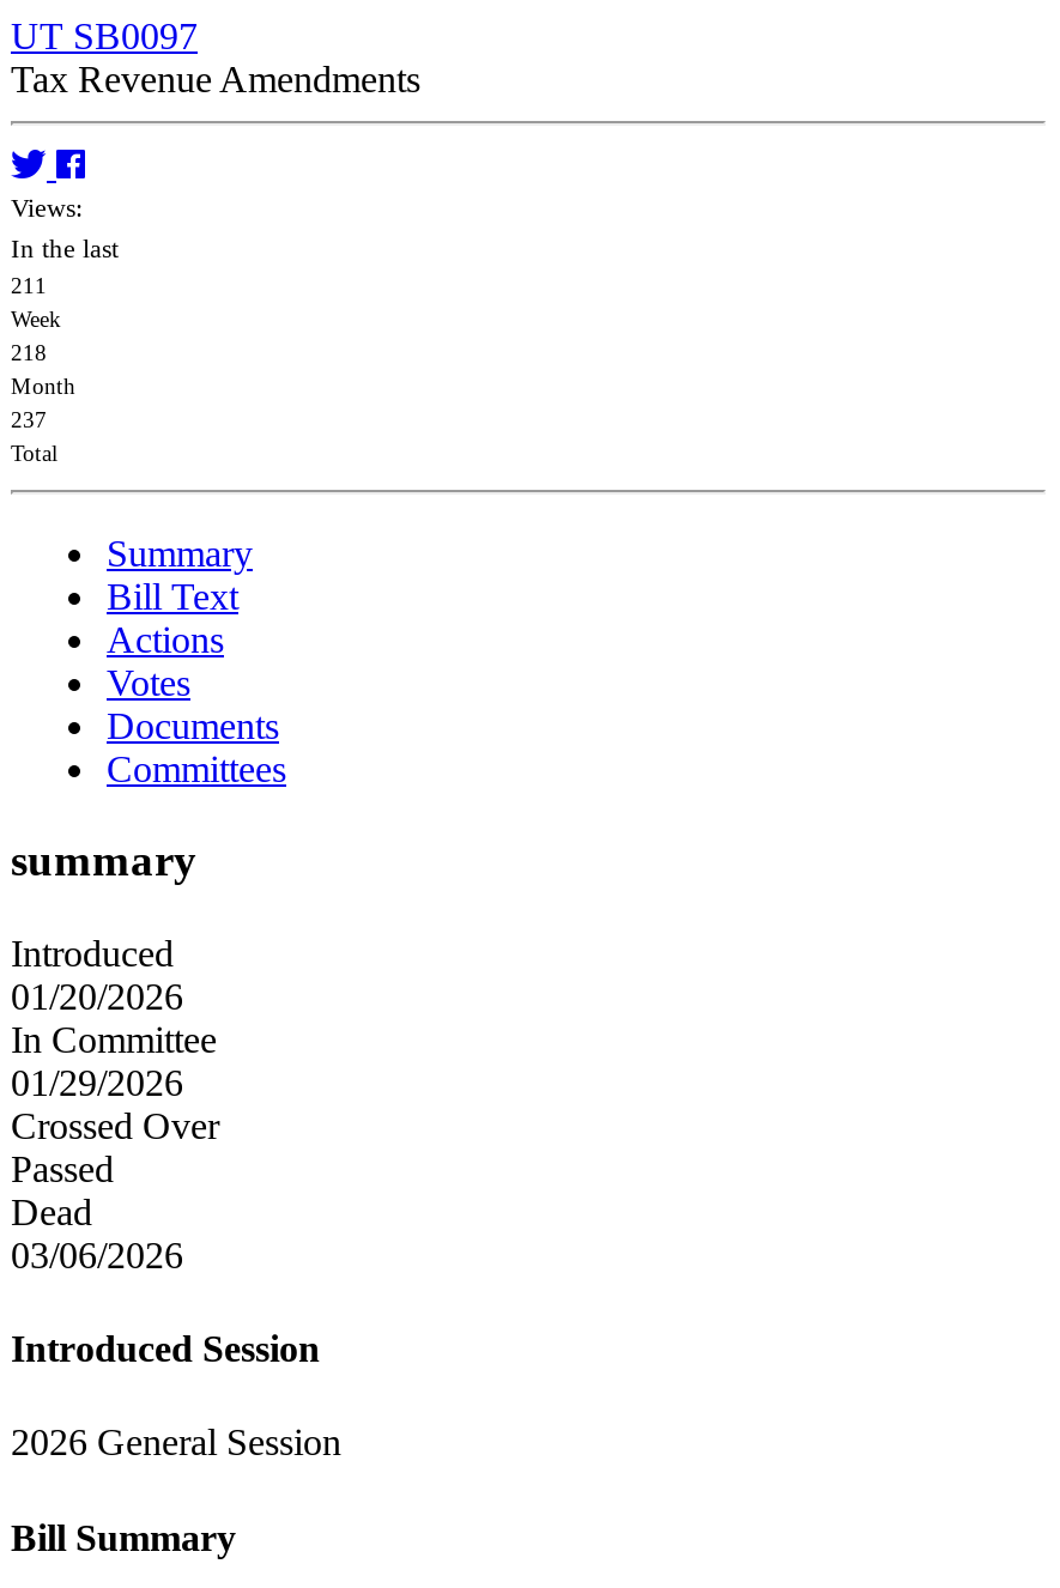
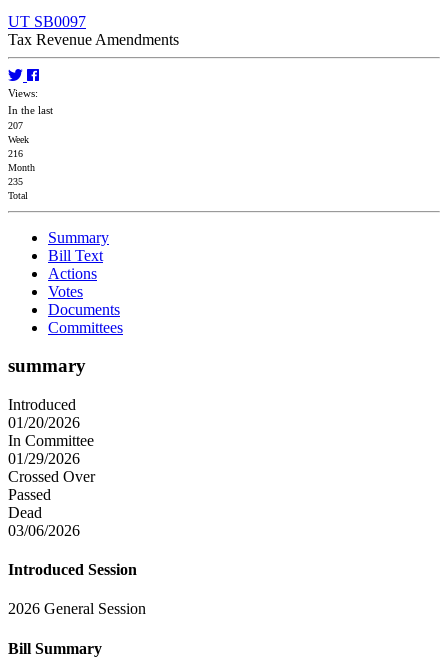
[11,271,47,297] 211 -> [8,119,23,130] 207
[11,338,47,364] 218 -> [8,147,23,158] 216
[11,405,47,431] 237 -> [8,175,23,186] 235

